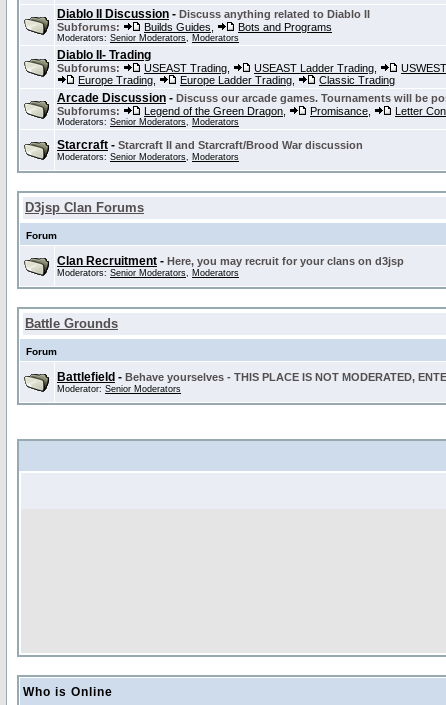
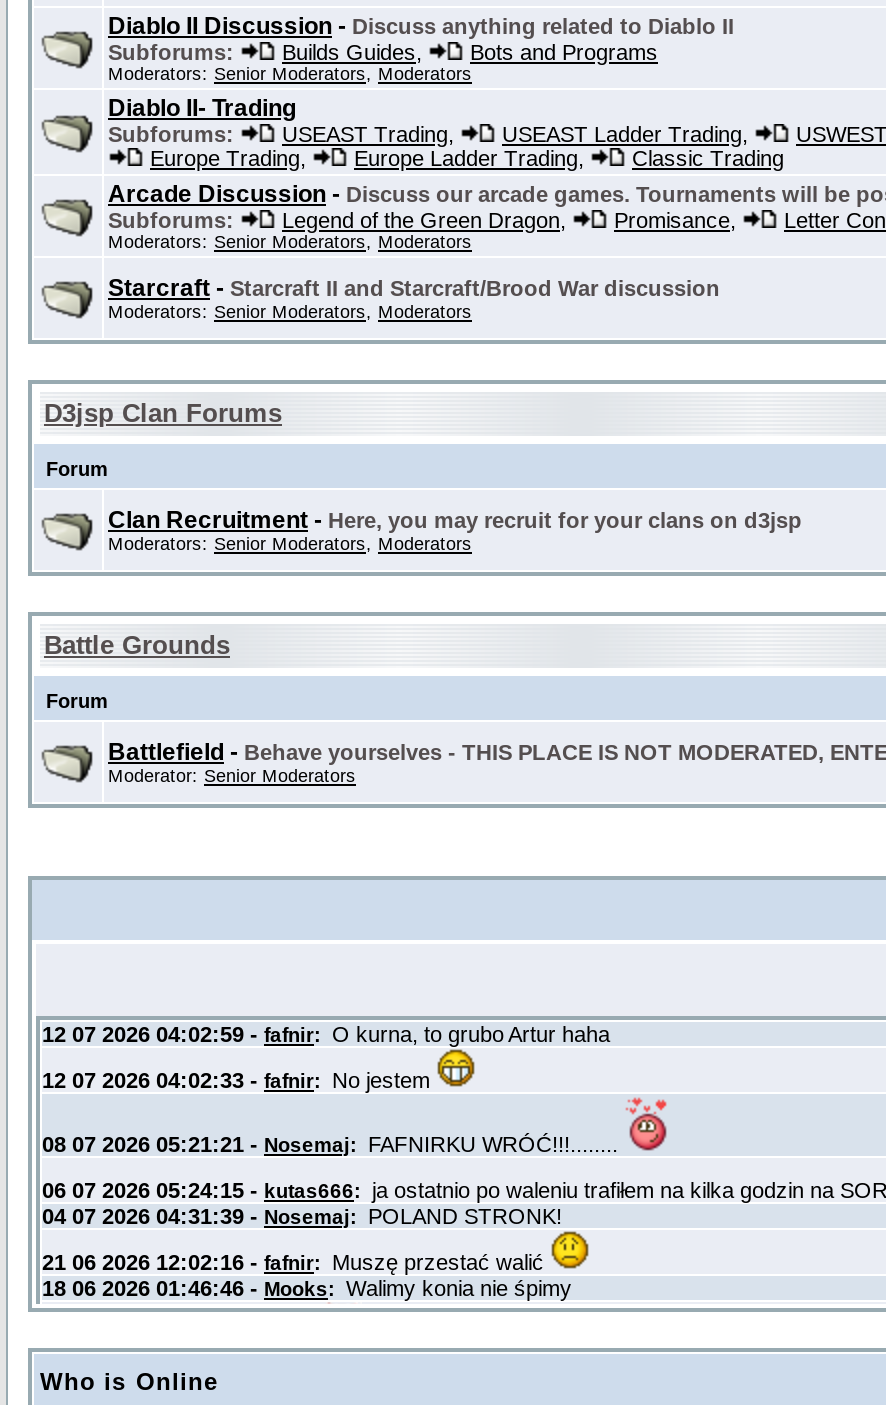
none -> [36,1014,880,1304] [image]

